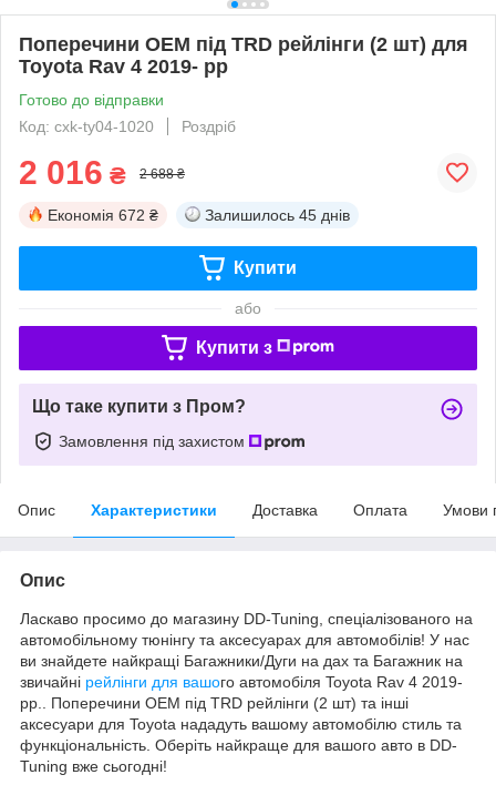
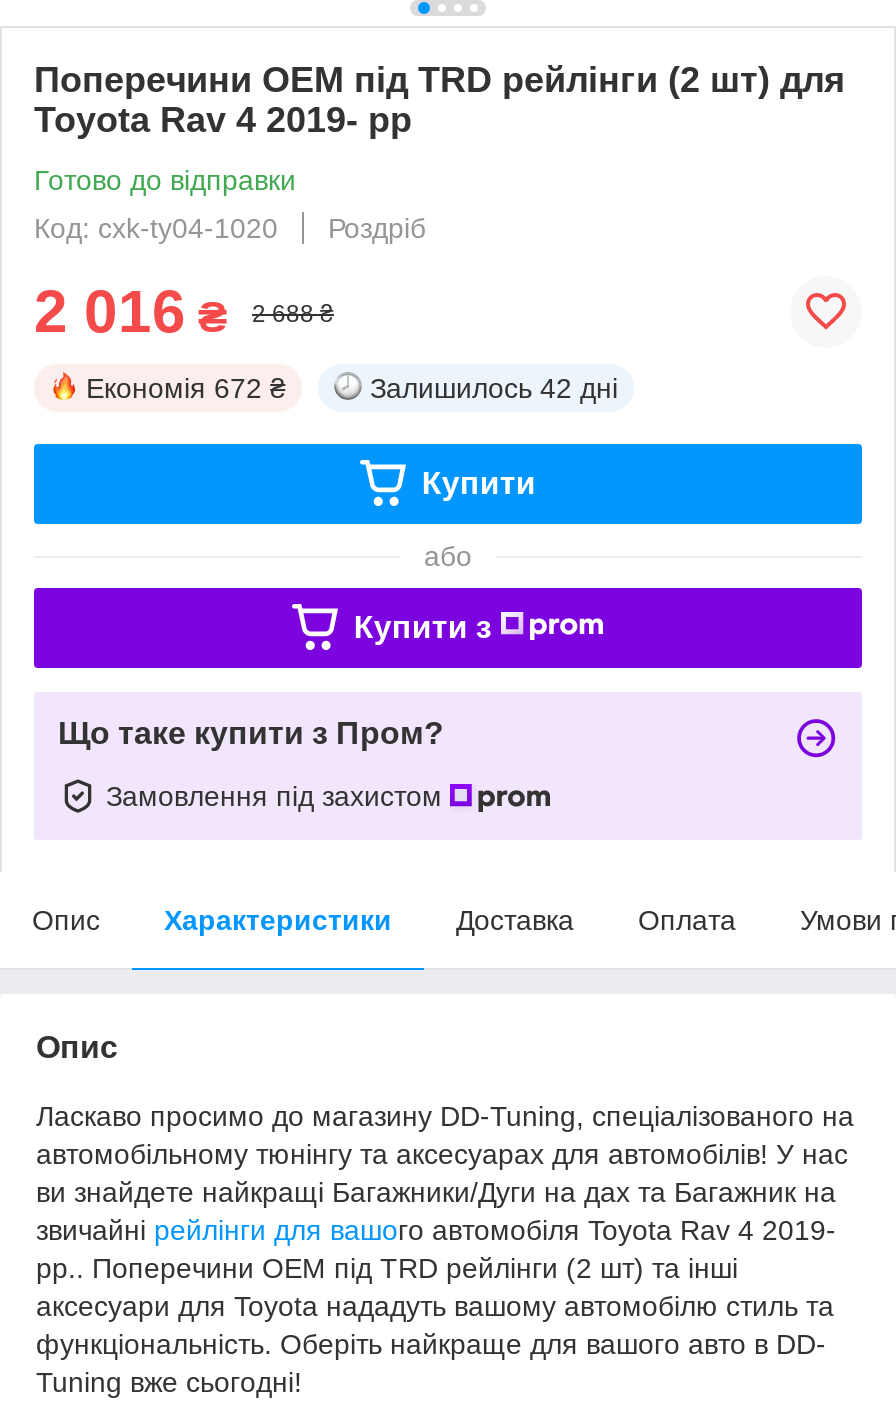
[205,206,350,224] Залишилось 45 днів -> [370,372,618,404] Залишилось 42 дні

